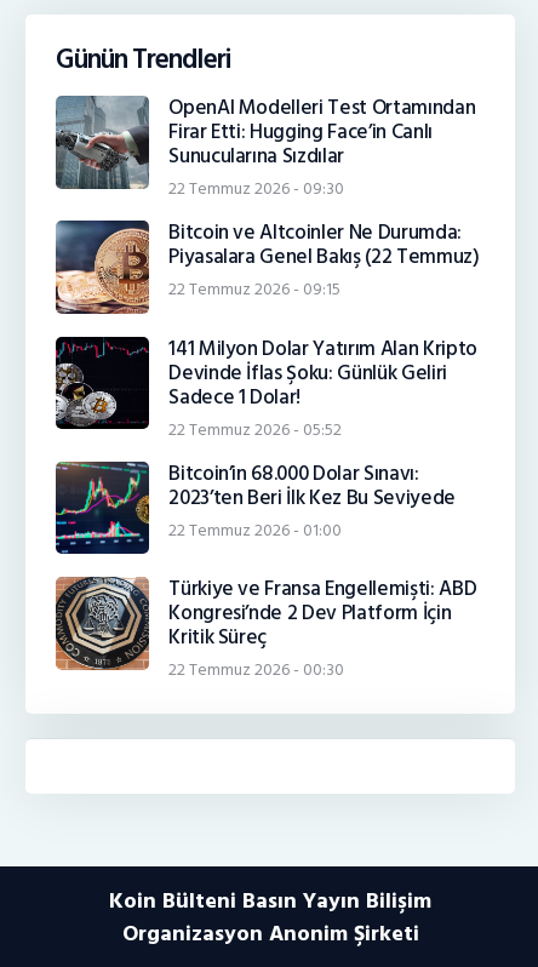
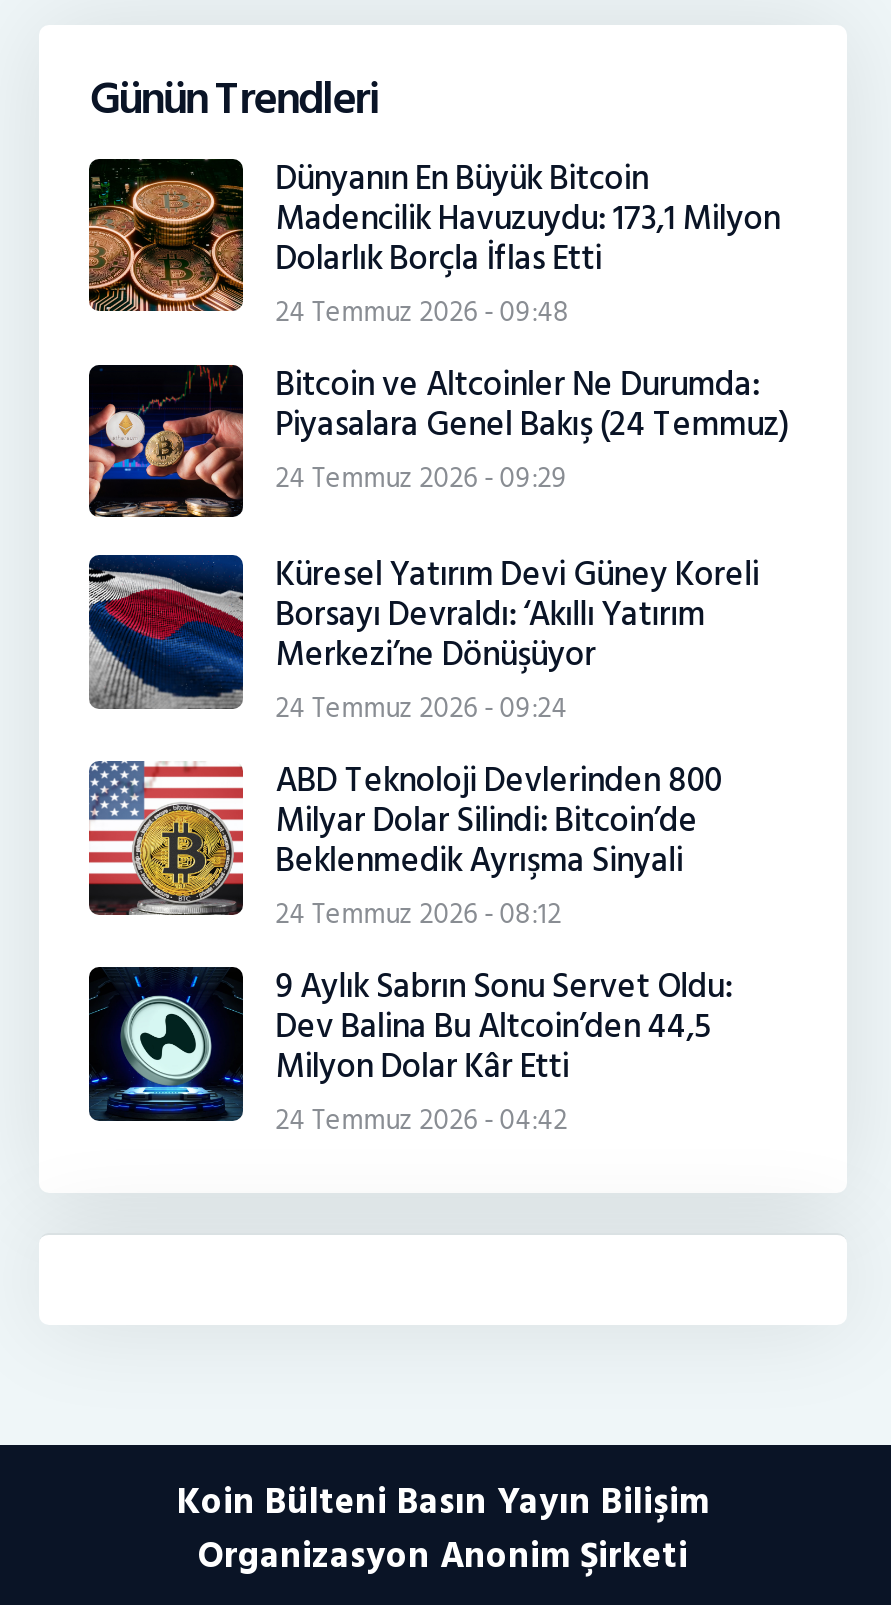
[55,91,475,202] [image] | OpenAI Modelleri Test Ortamından | Firar Etti: Hugging Face’in Canlı | Sunucularına Sızdılar | 22 Temmuz 2026 - 09:30 -> [87,150,780,334] [image] | Dünyanın En Büyük Bitcoin | Madencilik Havuzuydu: 173,1 Milyon | Dolarlık Borçla İflas Etti | 24 Temmuz 2026 - 09:48
[55,221,479,684] [image] | Piyasalara Genel Bakış (22 Temmuz) | 22 Temmuz 2026 - 09:15 | 141 Milyon Dolar Yatırım Alan Kripto | Devinde İflas Şoku: Günlük Geliri | Sadece 1 Dolar! | 22 Temmuz 2026 - 05:52 | Bitcoin’in 68.000 Dolar Sınavı: | 2023’ten Beri İlk Kez Bu Seviyede | 22 Temmuz 2026 - 01:00 | Türkiye ve Fransa Engellemişti: ABD | Kongresi’nde 2 Dev Platform İçin | Kritik Süreç | 22 Temmuz 2026 - 00:30 -> [89,364,790,1143] [image] | Piyasalara Genel Bakış (24 Temmuz) | 24 Temmuz 2026 - 09:29 | Küresel Yatırım Devi Güney Koreli | Borsayı Devraldı: ‘Akıllı Yatırım | Merkezi’ne Dönüşüyor | 24 Temmuz 2026 - 09:24 | ABD Teknoloji Devlerinden 800 | Milyar Dolar Silindi: Bitcoin’de | Beklenmedik Ayrışma Sinyali | 24 Temmuz 2026 - 08:12 | 9 Aylık Sabrın Sonu Servet Oldu: | Dev Balina Bu Altcoin’den 44,5 | Milyon Dolar Kâr Etti | 24 Temmuz 2026 - 04:42
[55,336,149,429] [image] -> [89,552,245,710] [image]
[55,460,150,555] [image] -> [87,760,245,916] [image]
[55,576,150,671] [image] -> [87,964,245,1122] [image]

